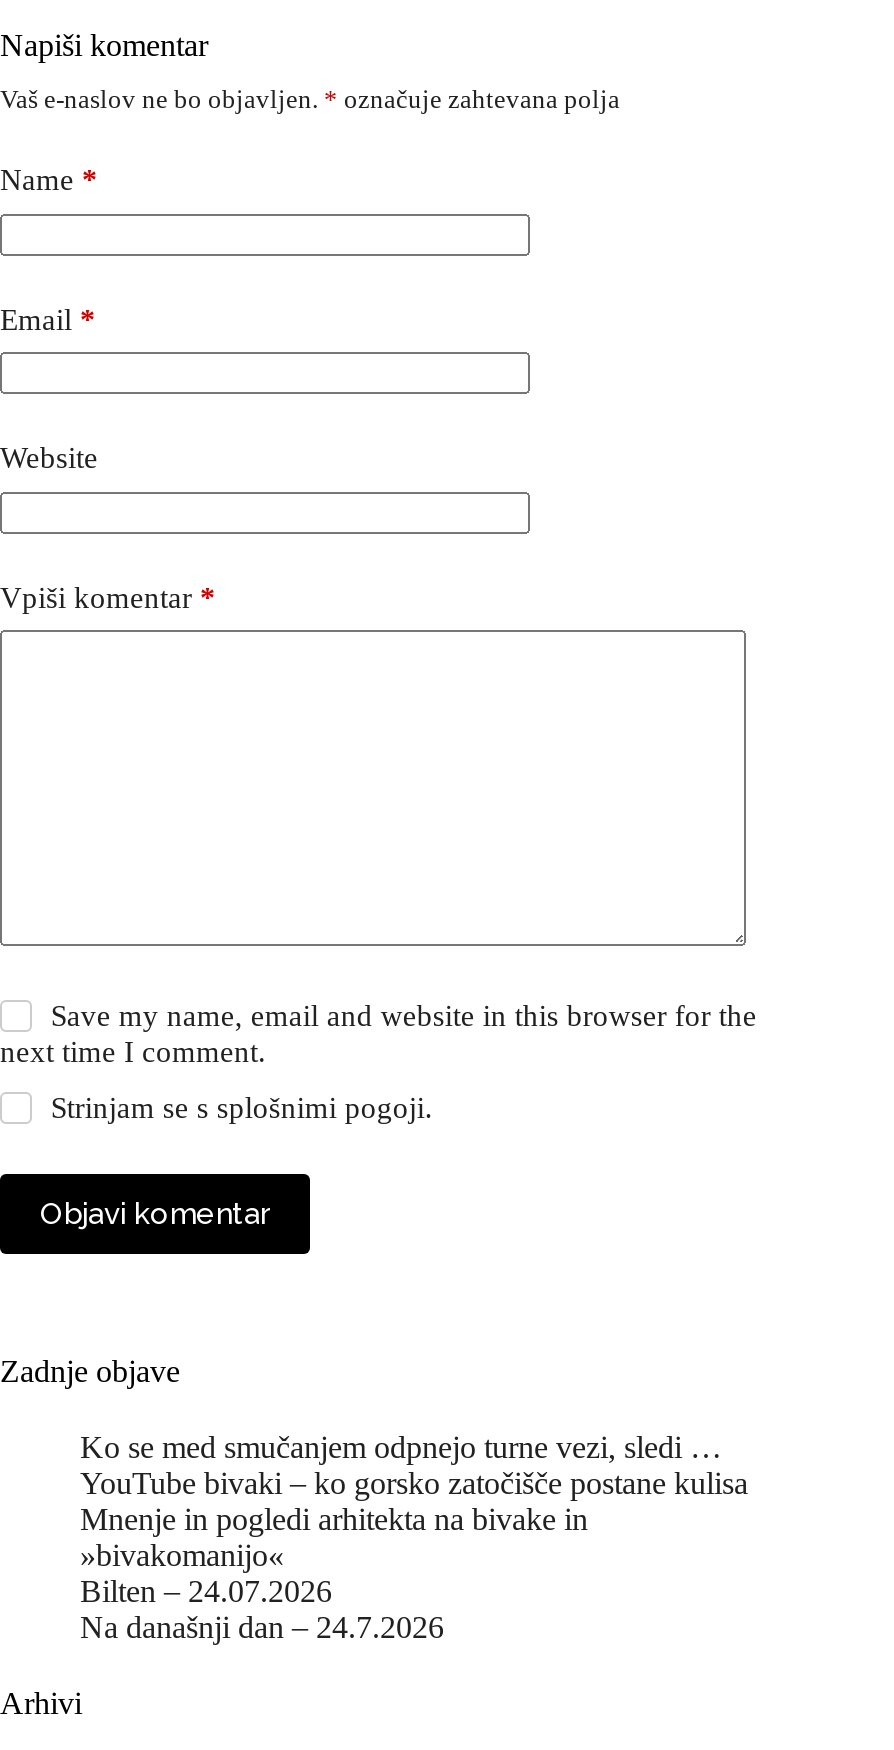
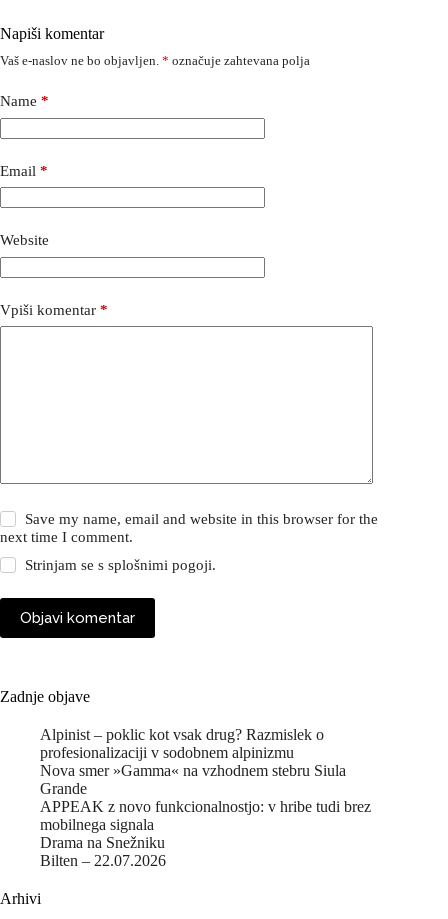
[80,1431,748,1645] Ko se med smučanjem odpnejo turne vezi, sledi … | YouTube bivaki – ko gorsko zatočišče postane kulisa | Mnenje in pogledi arhitekta na bivake in | »bivakomanijo« | Bilten – 24.07.2026 | Na današnji dan – 24.7.2026 -> [40,726,371,869] Alpinist – poklic kot vsak drug? Razmislek o | profesionalizaciji v sodobnem alpinizmu | Nova smer »Gamma« na vzhodnem stebru Siula | Grande | APPEAK z novo funkcionalnostjo: v hribe tudi brez | mobilnega signala | Drama na Snežniku | Bilten – 22.07.2026

